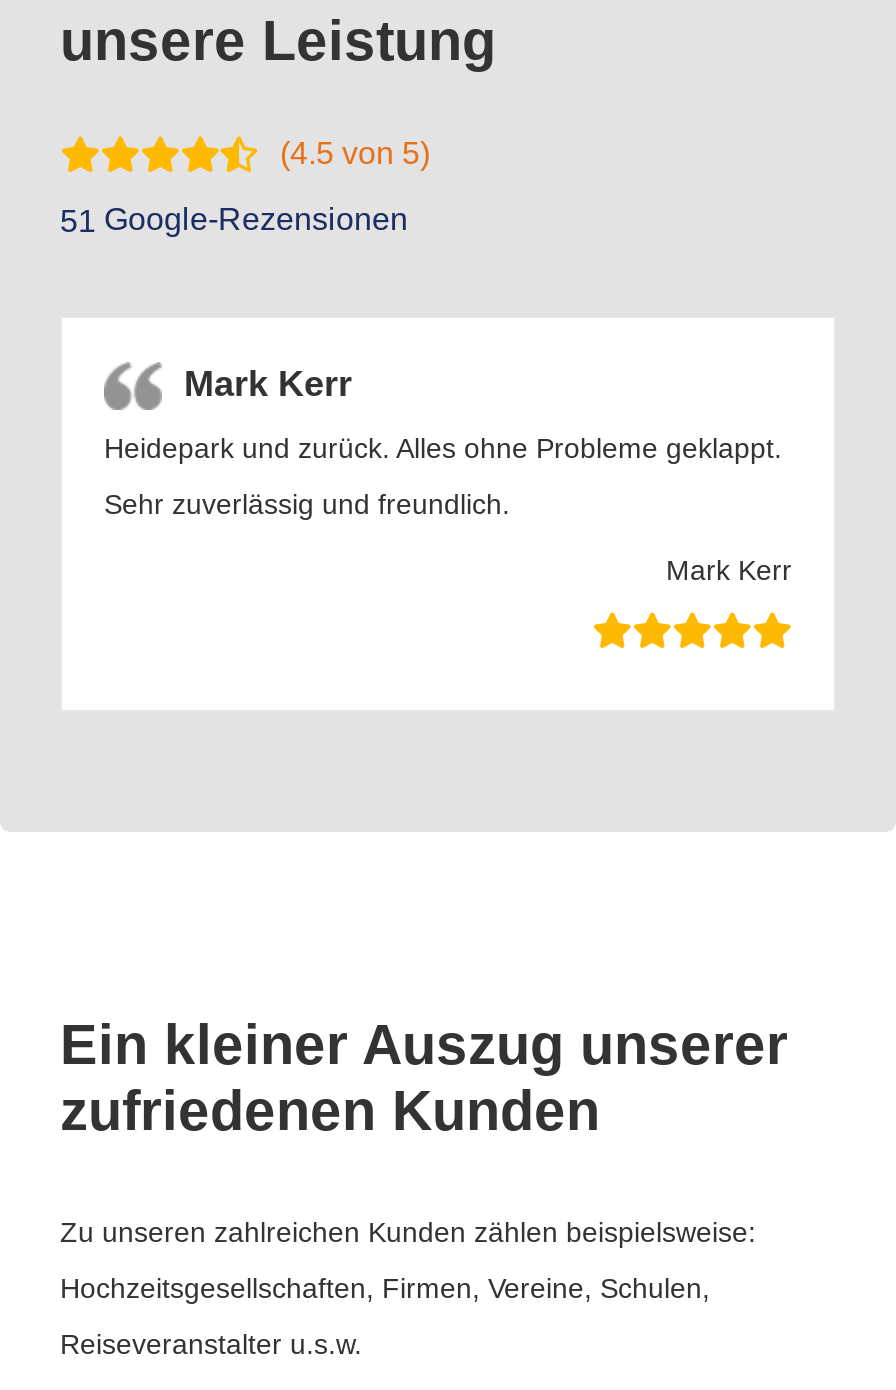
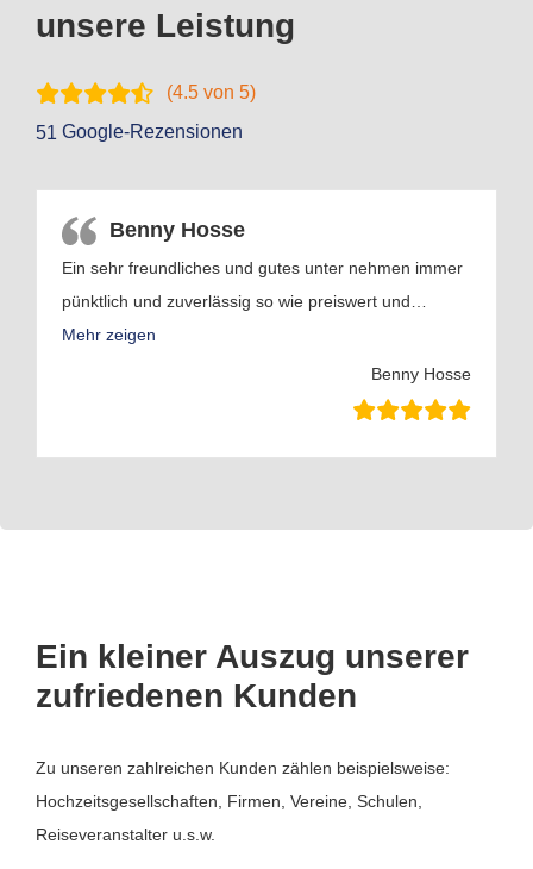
[104,363,792,585] Mark Kerr | Heidepark und zurück. Alles ohne Probleme geklappt. | Sehr zuverlässig und freundlich. | Mark Kerr -> [62,217,471,383] Benny Hosse | Ein sehr freundliches und gutes unter nehmen immer | pünktlich und zuverlässig so wie preiswert und … | Mehr zeigen | Benny Hosse

